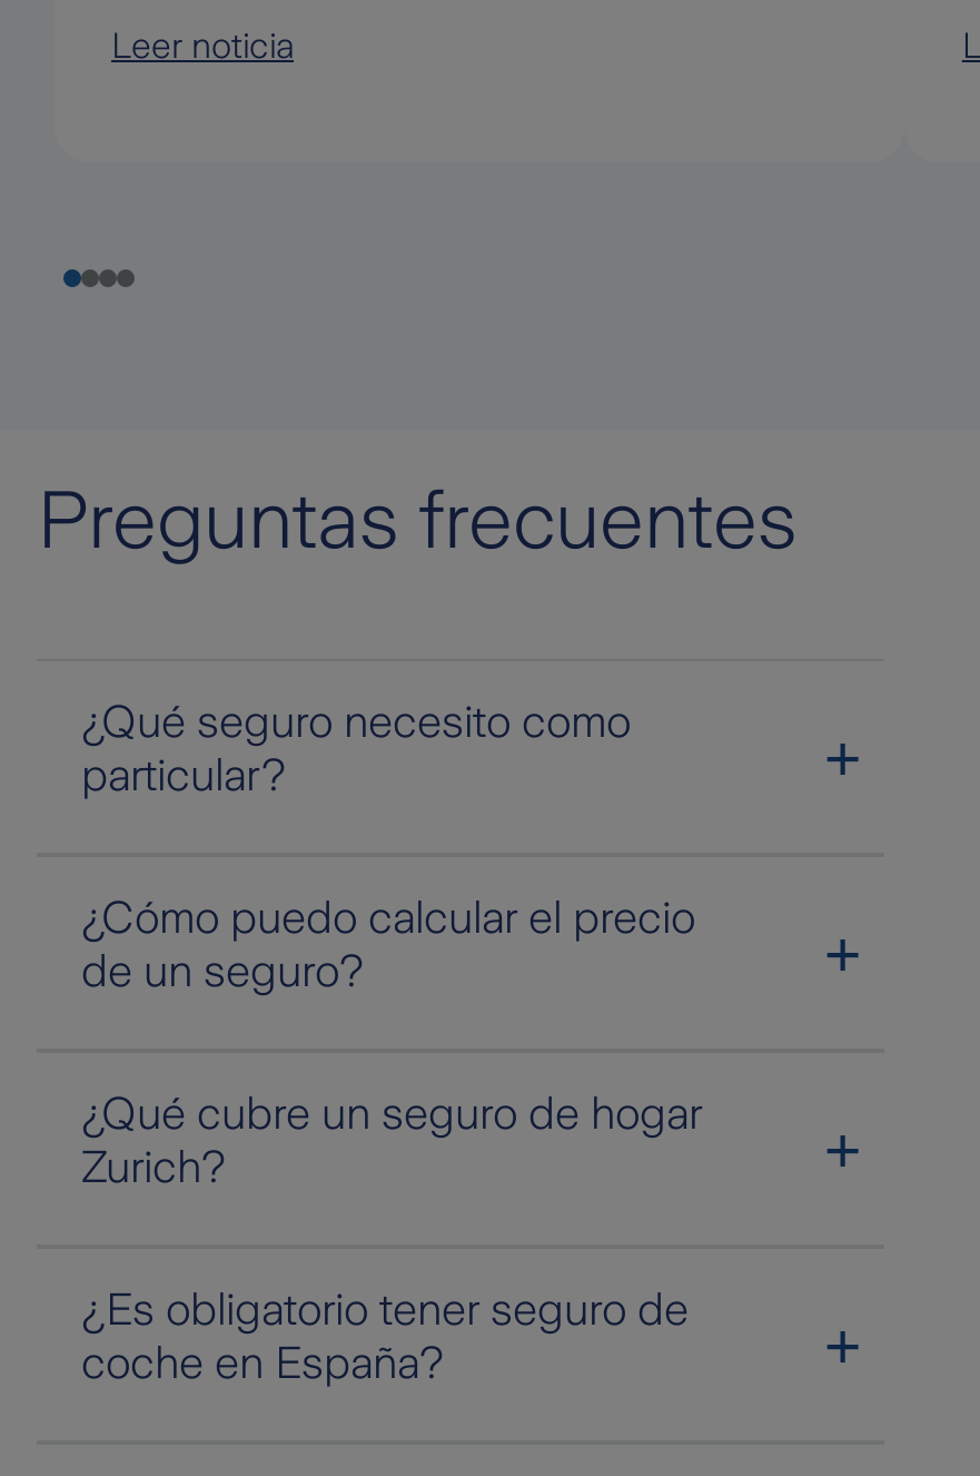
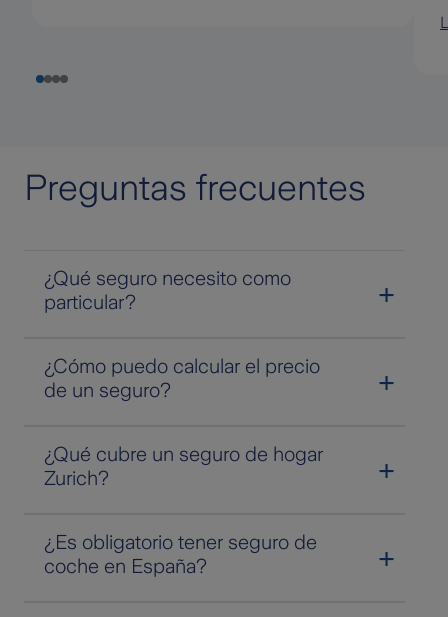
[111,27,294,65] Leer noticia -> none

